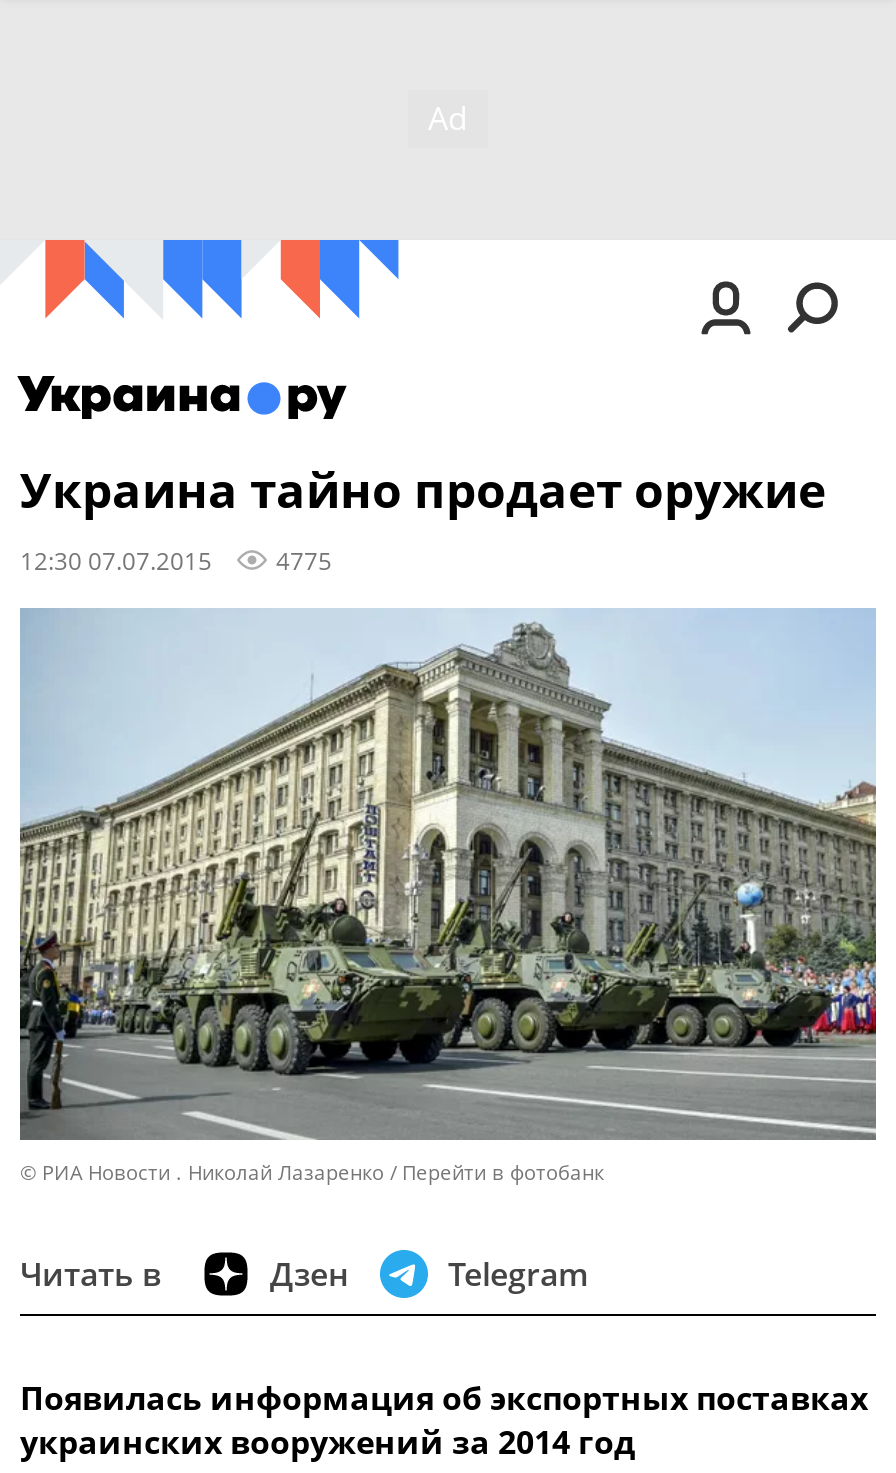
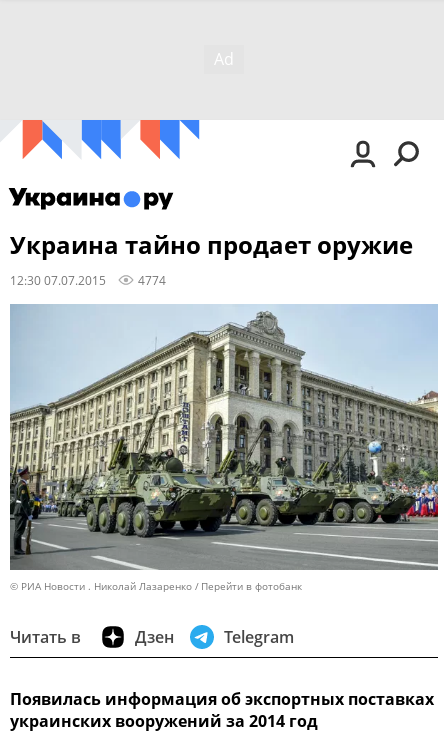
[20,544,332,576] 12:30 07.07.2015 4775 -> [10,272,166,288] 12:30 07.07.2015 4774

